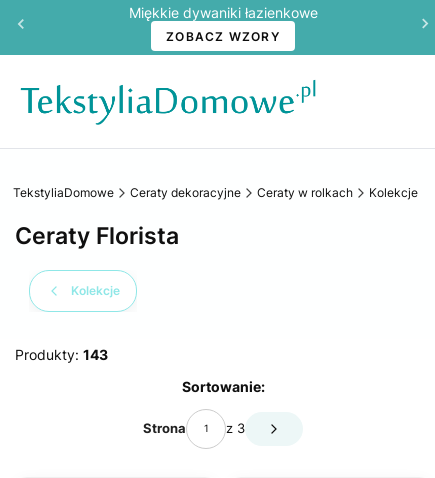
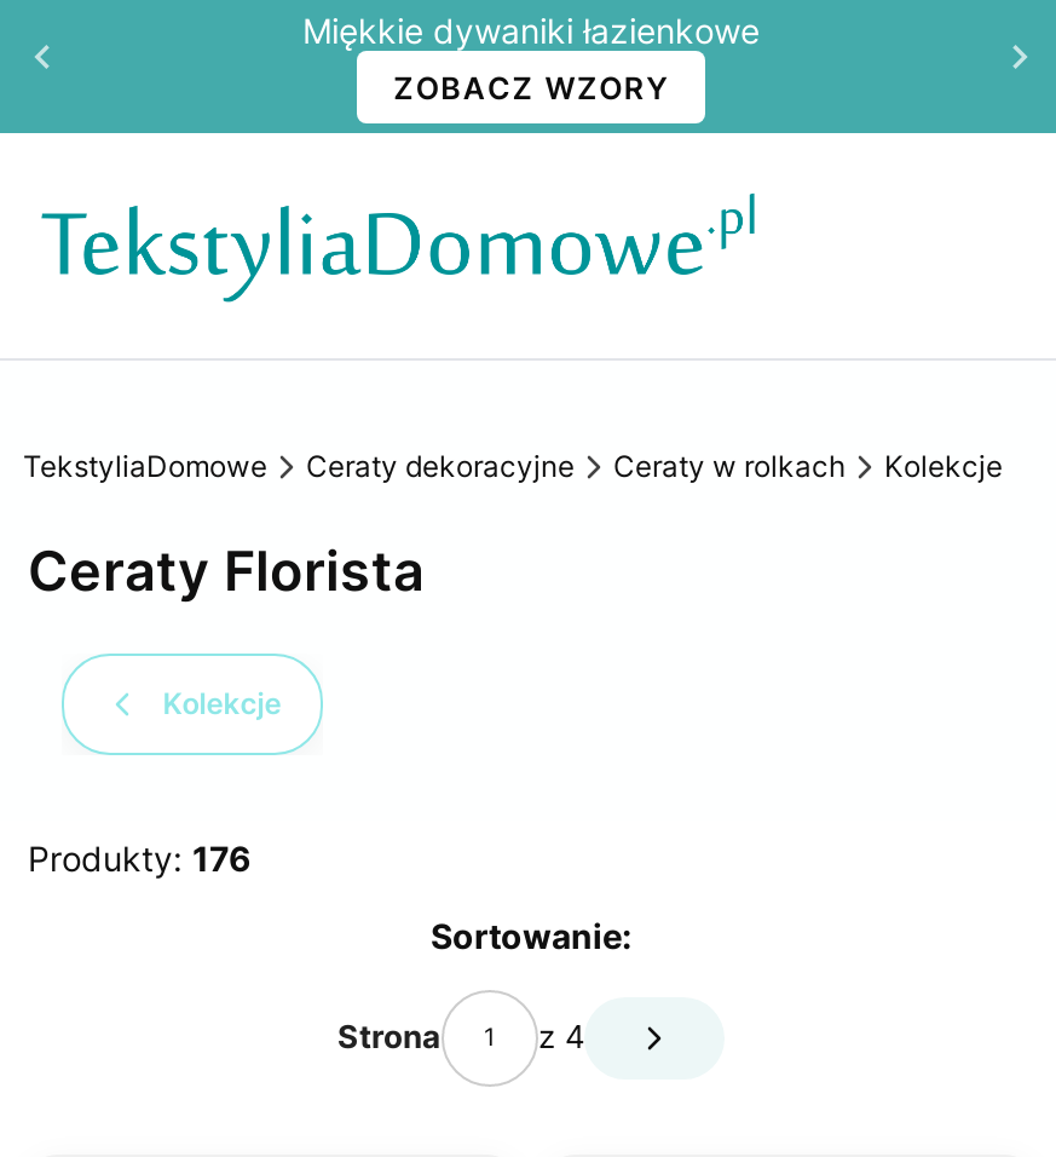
[15,346,108,363] Produkty: 143 -> [28,837,250,878] Produkty: 176
[226,420,245,436] z 3 -> [538,1017,584,1056] z 4

